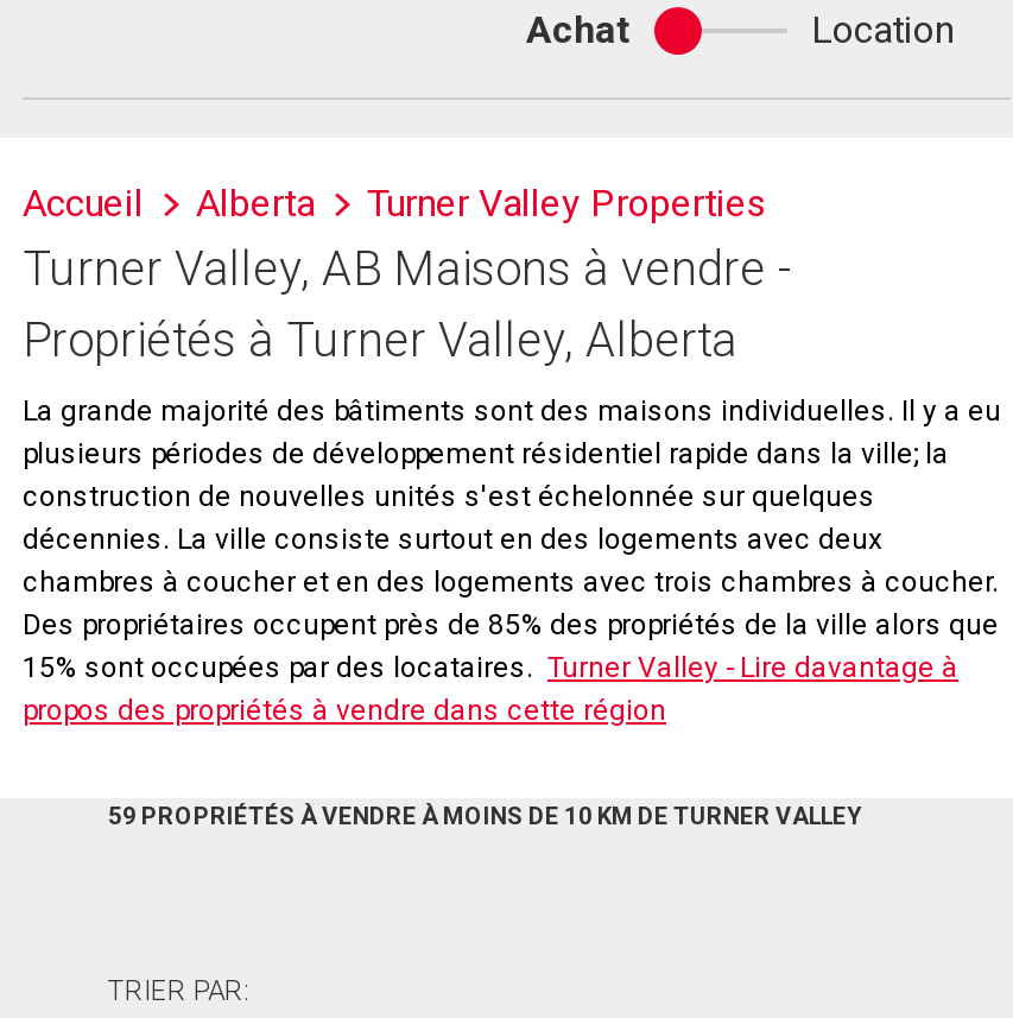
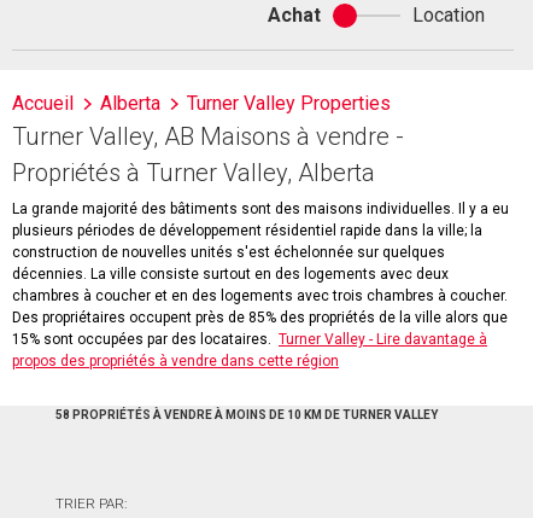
[108,804,861,830] 59 PROPRIÉTÉS À VENDRE À MOINS DE 10 KM DE TURNER VALLEY -> [55,409,438,422] 58 PROPRIÉTÉS À VENDRE À MOINS DE 10 KM DE TURNER VALLEY

